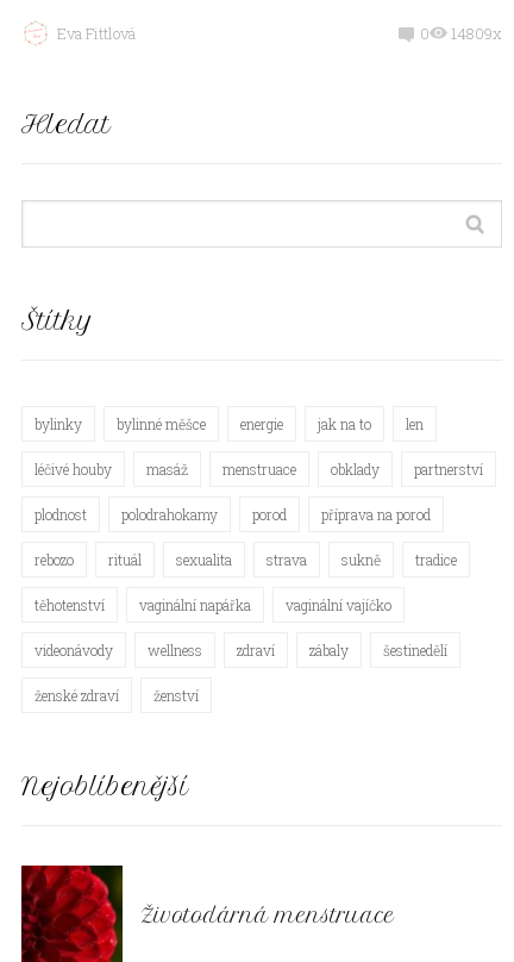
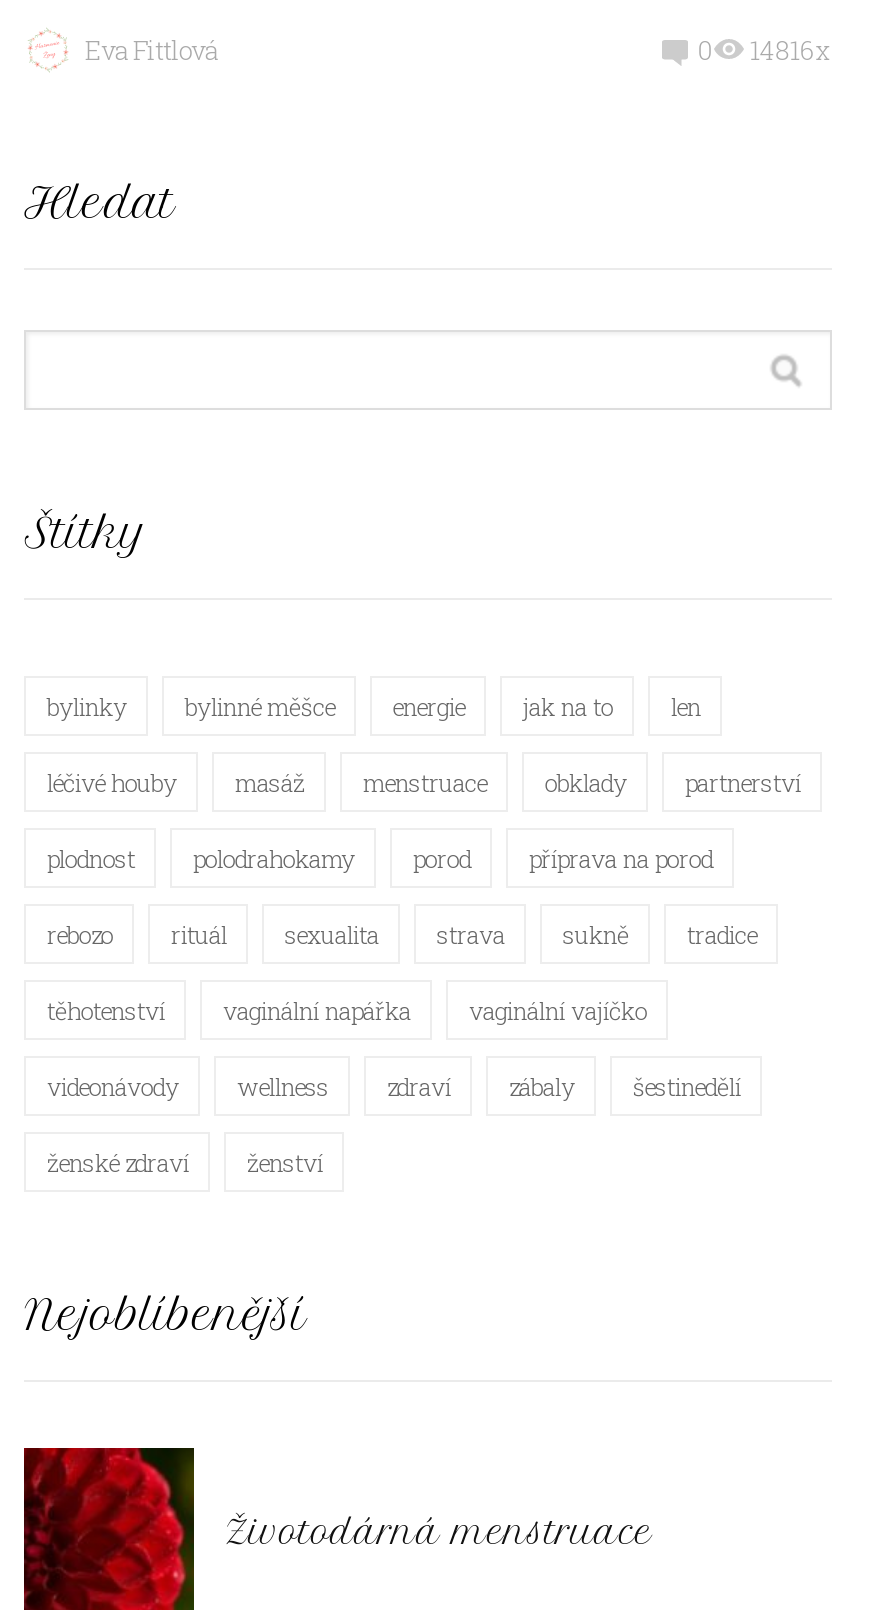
[420,23,502,44] 0 14809x -> [697,32,831,68] 0 14816x

